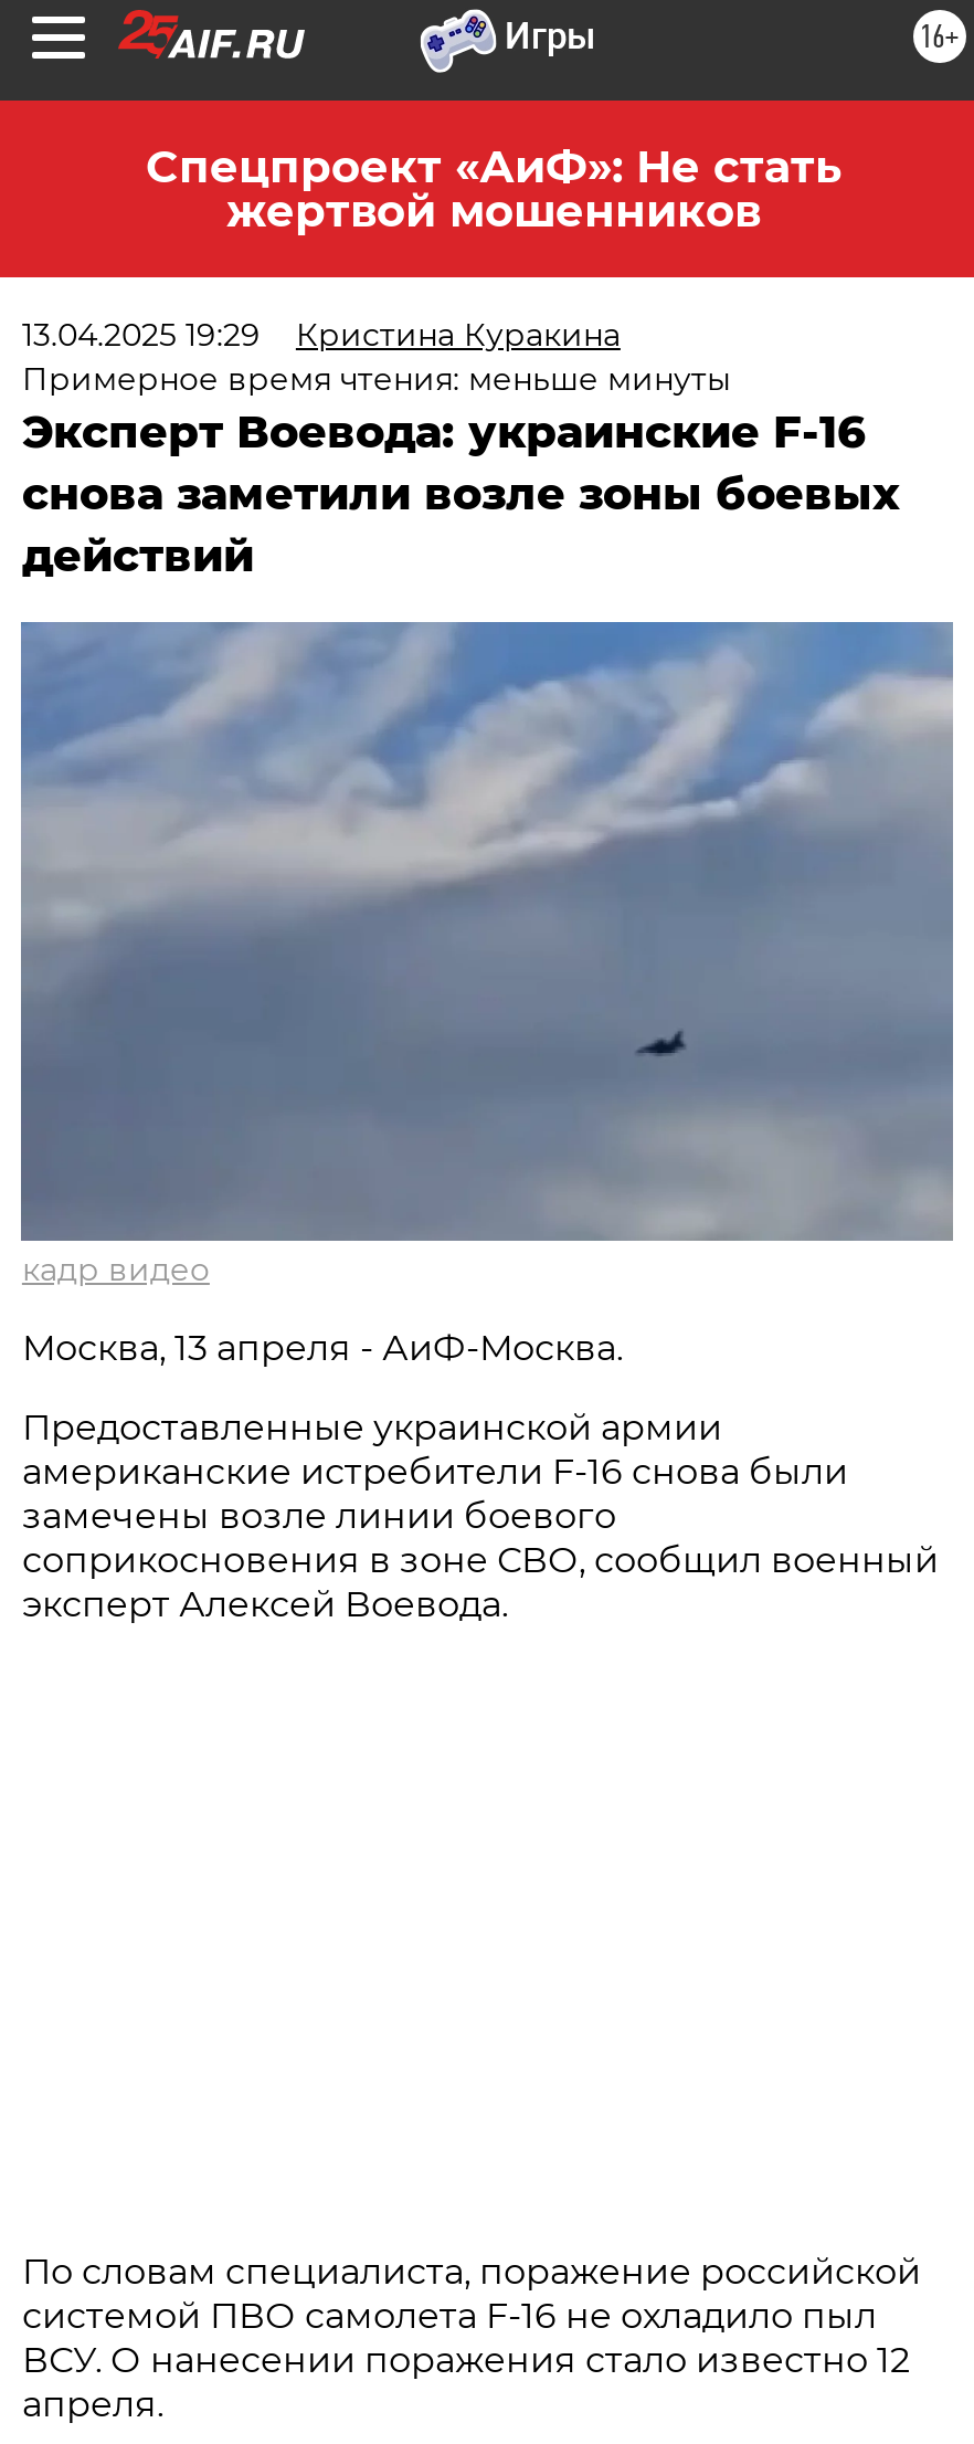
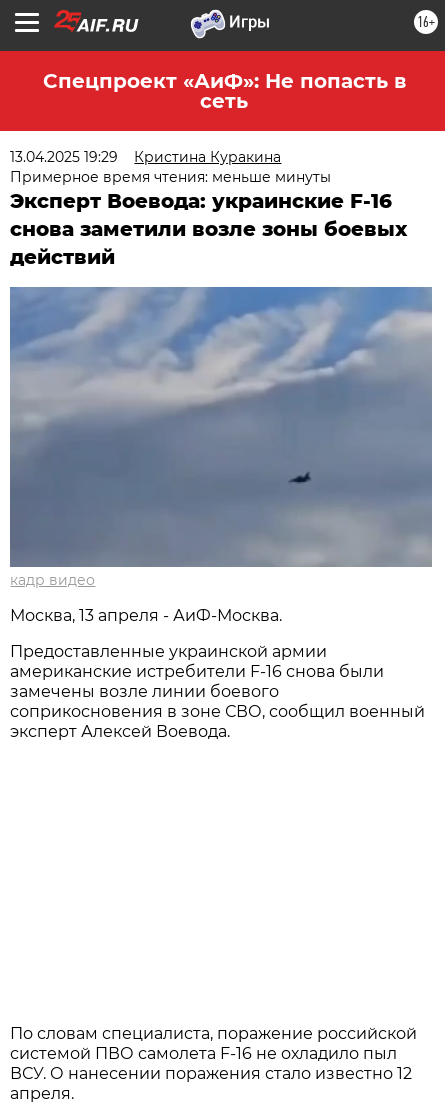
[146,140,841,238] Спецпроект «АиФ»: Не стать | жертвой мошенников -> [42,69,405,113] Спецпроект «АиФ»: Не попасть в | сеть

